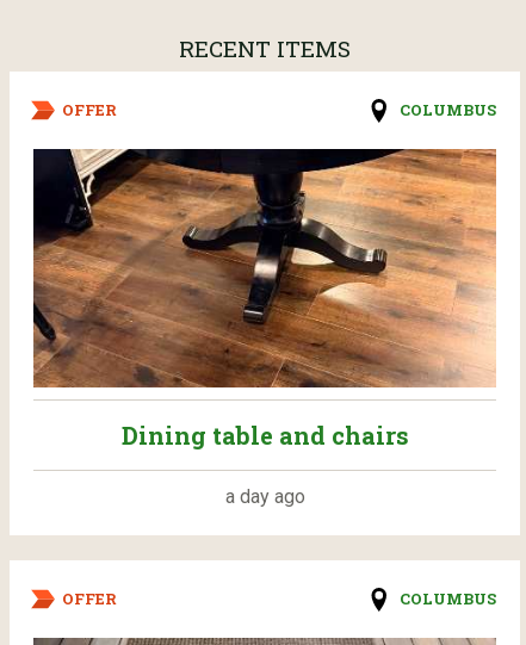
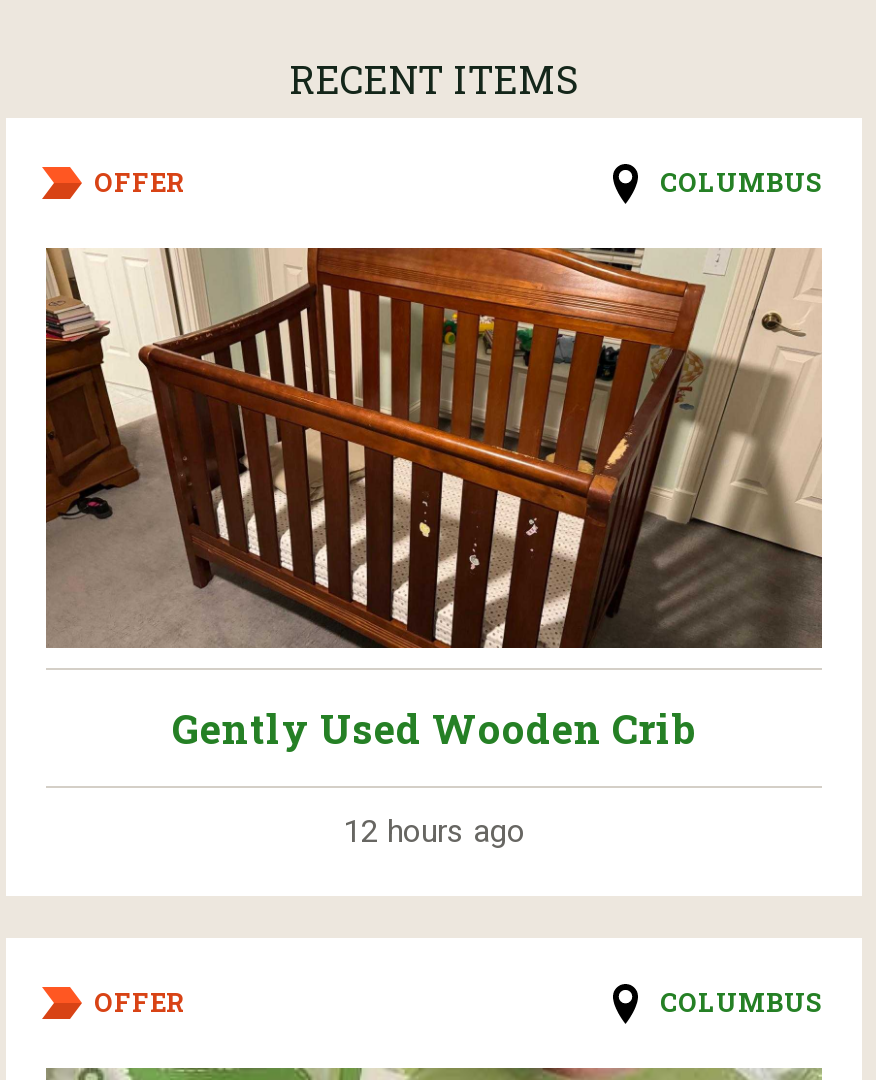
[32,148,496,451] [image] | Dining table and chairs -> [44,246,824,754] [image] | Gently Used Wooden Crib
[225,485,305,508] a day ago -> [343,812,525,850] 12 hours ago

